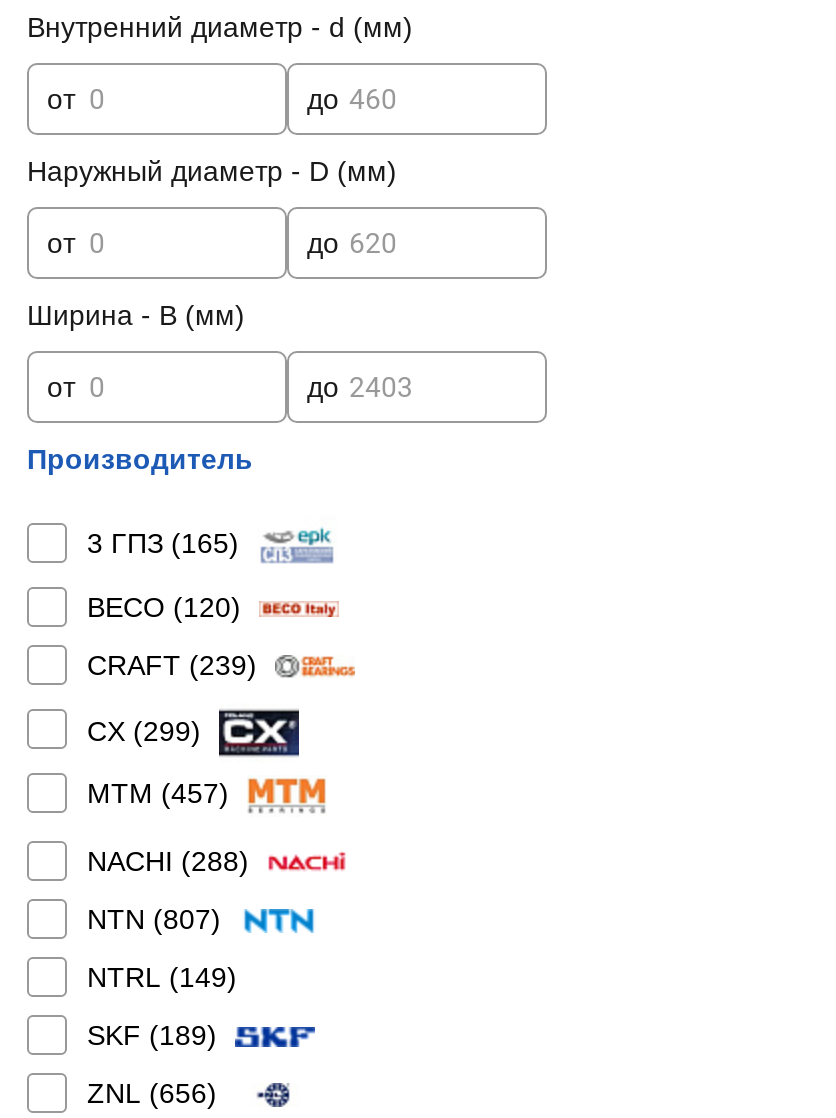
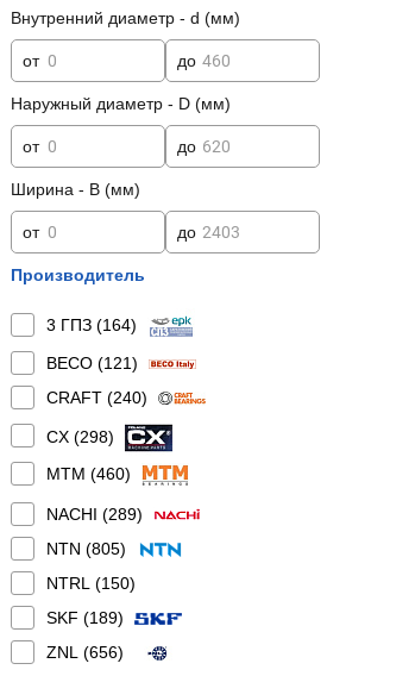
[87,527,239,559] 3 ГПЗ (165) -> [46,316,137,335] 3 ГПЗ (164)
[87,591,241,623] BECO (120) -> [46,353,138,373] BECO (121)
[87,649,257,681] CRAFT (239) -> [46,388,147,407] CRAFT (240)
[87,714,201,746] CX (299) -> [46,427,114,446] CX (298)
[87,777,229,809] MTM (457) -> [46,464,131,483] MTM (460)
[87,845,249,877] NACHI (288) -> [46,505,143,524] NACHI (289)
[87,903,221,935] NTN (807) -> [46,539,126,558] NTN (805)
[87,961,237,993] NTRL (149) -> [46,574,136,593] NTRL (150)

